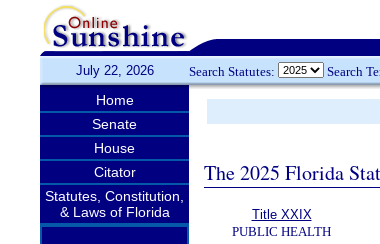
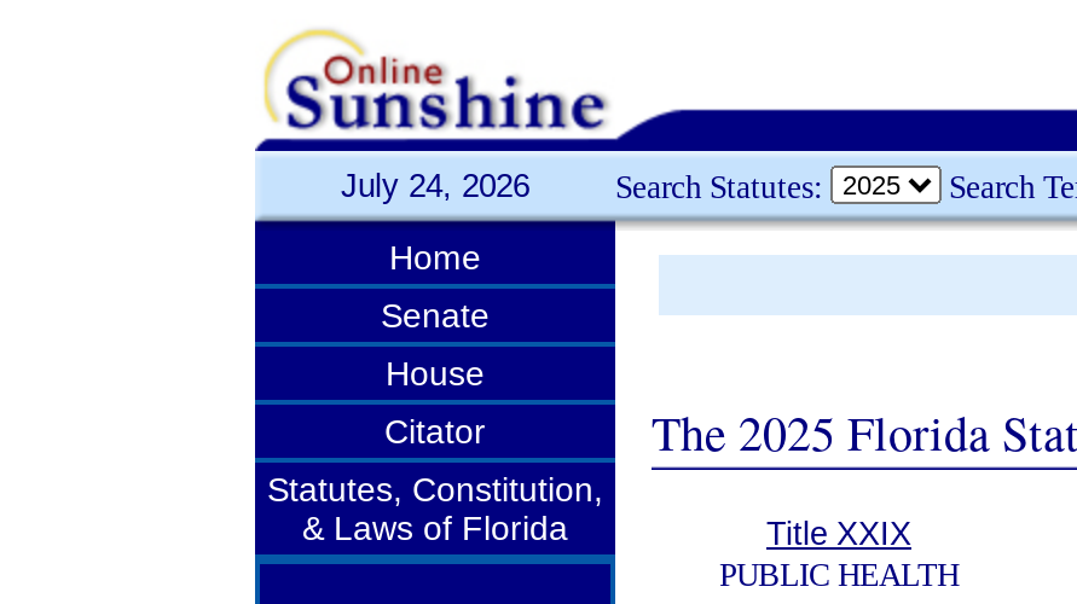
[75,63,153,78] July 22, 2026 -> [341,168,529,204] July 24, 2026

